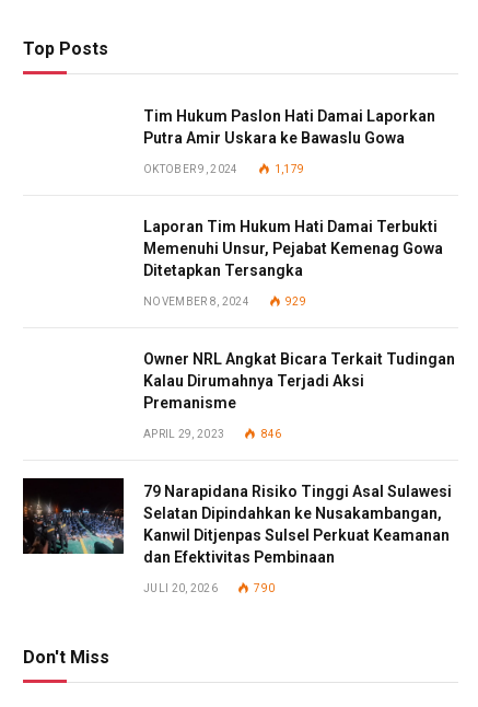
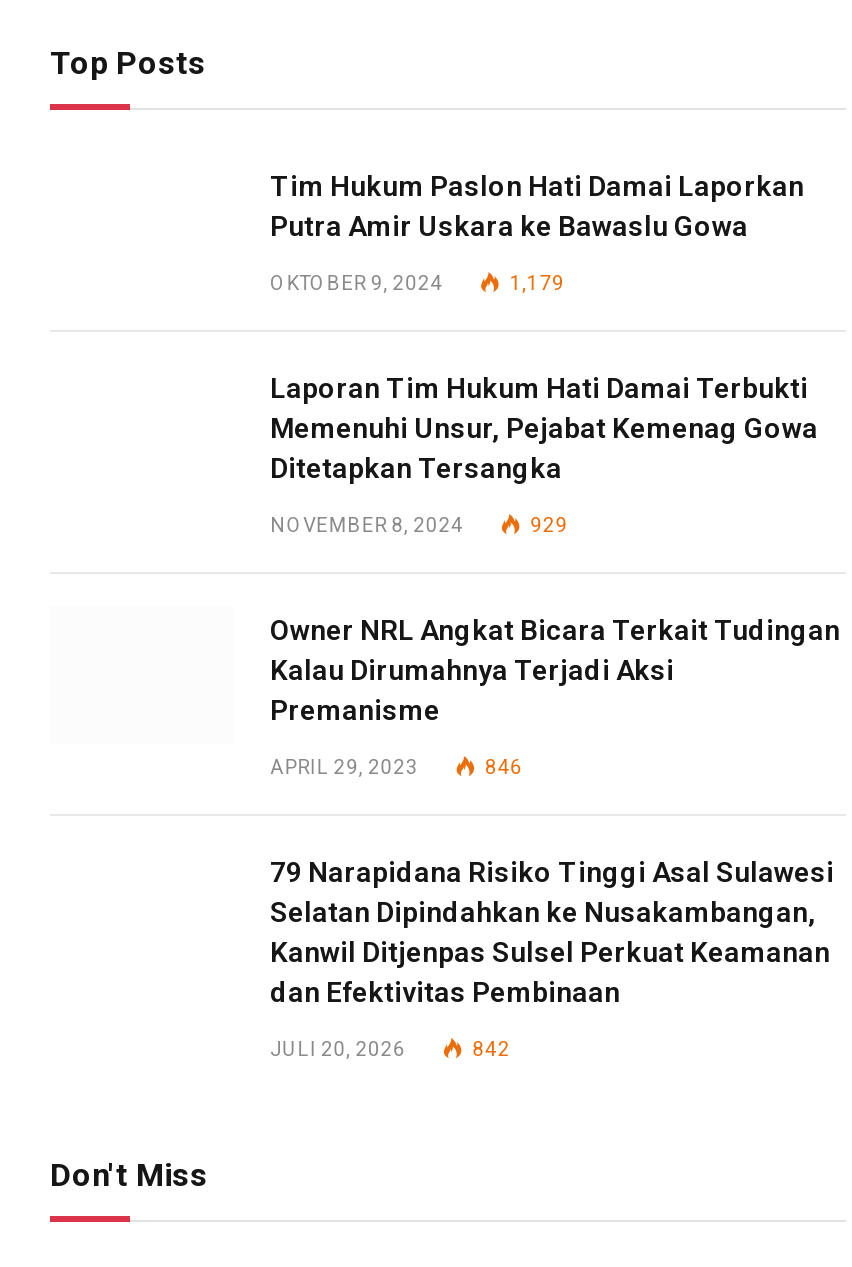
[22,477,125,555] [image] -> none
[254,583,275,595] 790 -> [472,1039,510,1061] 842

